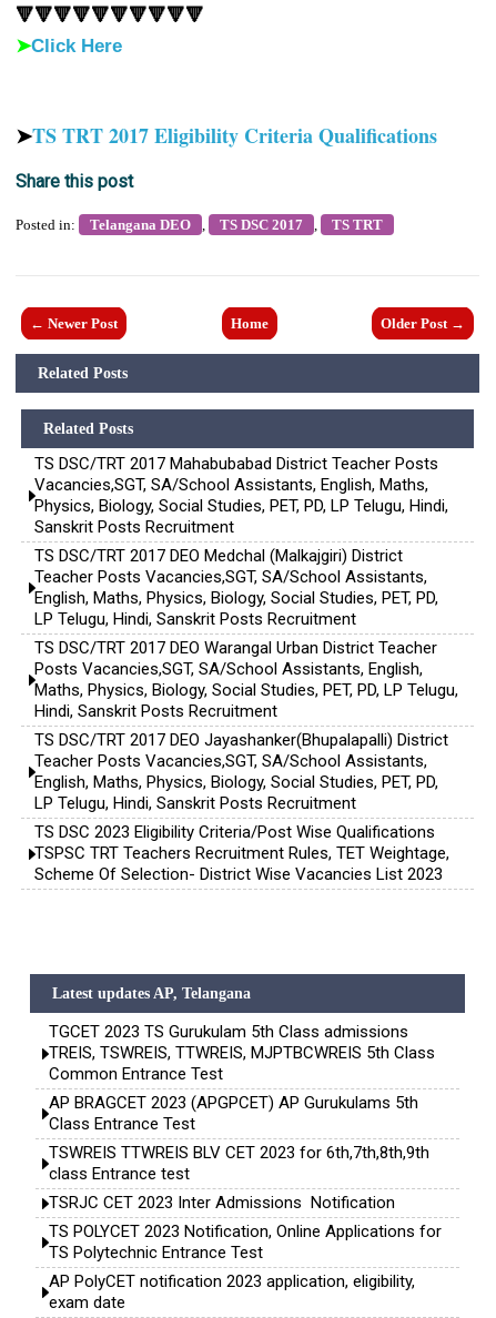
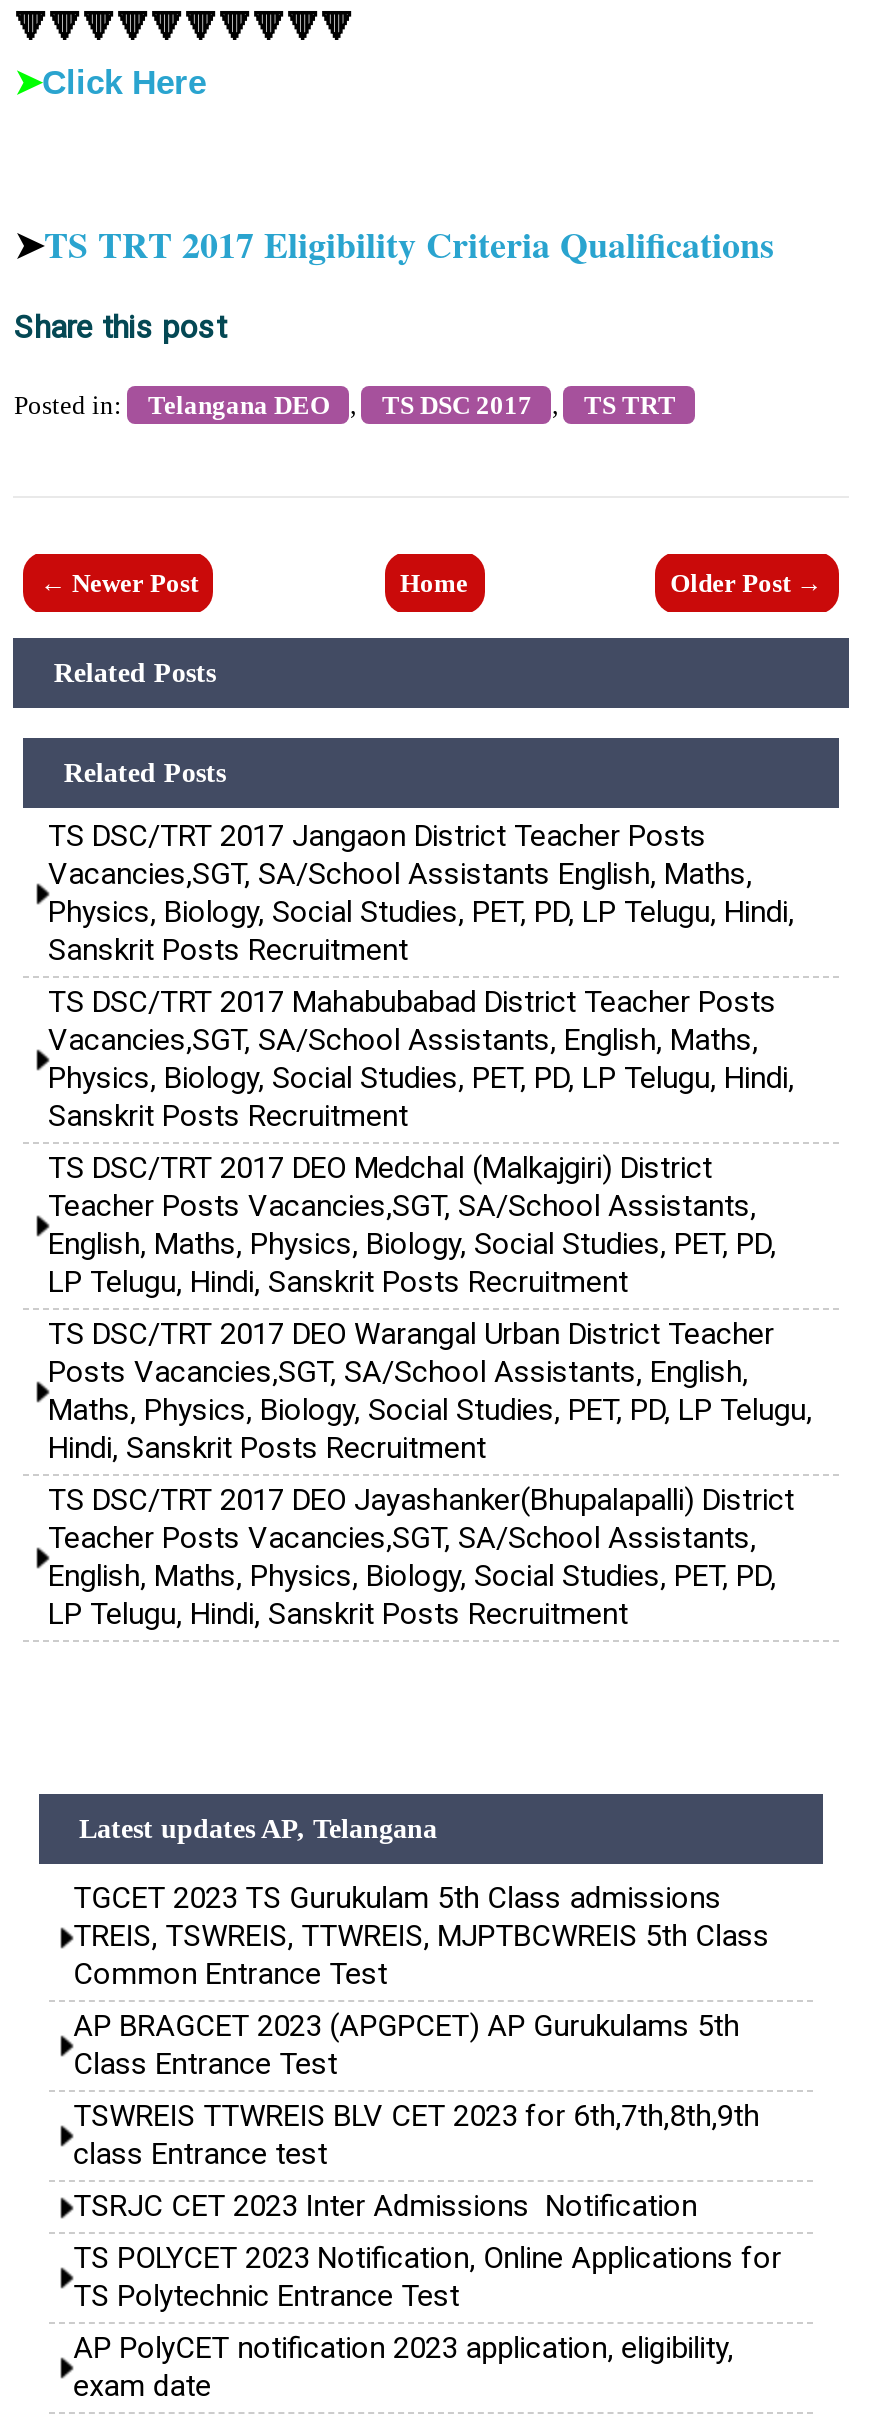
none -> [48,817,794,967] TS DSC/TRT 2017 Jangaon District Teacher Posts | Vacancies,SGT, SA/School Assistants English, Maths, | Physics, Biology, Social Studies, PET, PD, LP Telugu, Hindi, | Sanskrit Posts Recruitment
moved [35,453,459,813] -> [48,983,812,1631]: TS DSC/TRT 2017 Mahabubabad District Teacher Posts | Vacancies,SGT, SA/School Assistants, English, Maths, | Physics, Biology, Social Studies, PET, PD, LP Telugu, Hindi, | ... | English, Maths, Physics, Biology, Social Studies, PET, PD, | LP Telugu, Hindi, Sanskrit Posts Recruitment
[35,822,450,884] TS DSC 2023 Eligibility Criteria/Post Wise Qualifications | TSPSC TRT Teachers Recruitment Rules, TET Weightage, | Scheme Of Selection- District Wise Vacancies List 2023 -> none

